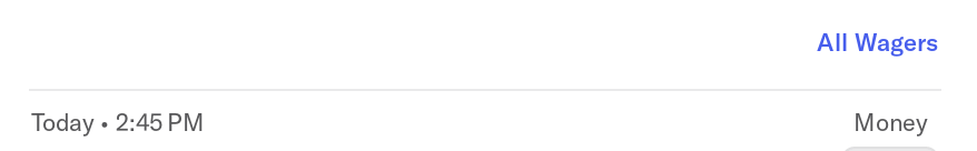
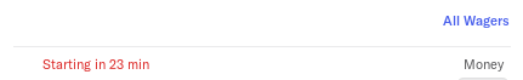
[31,107,205,138] Today • 2:45 PM -> [42,56,149,73] Starting in 23 min

